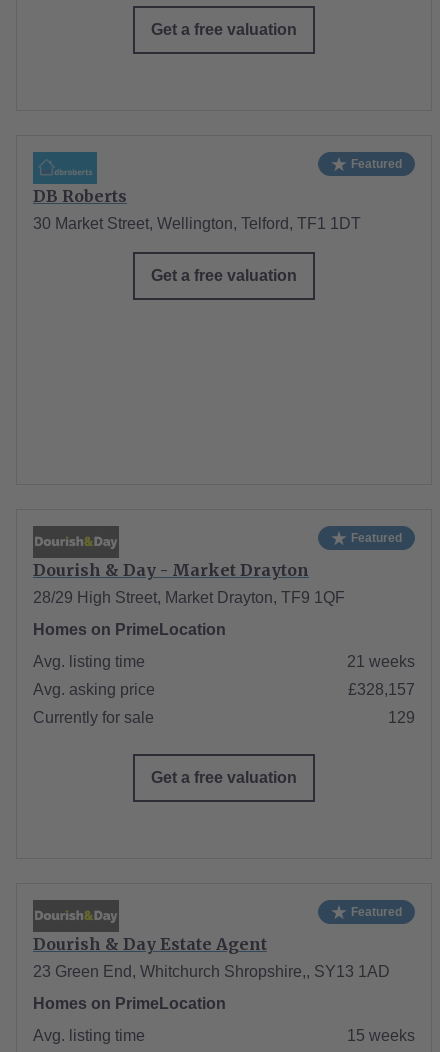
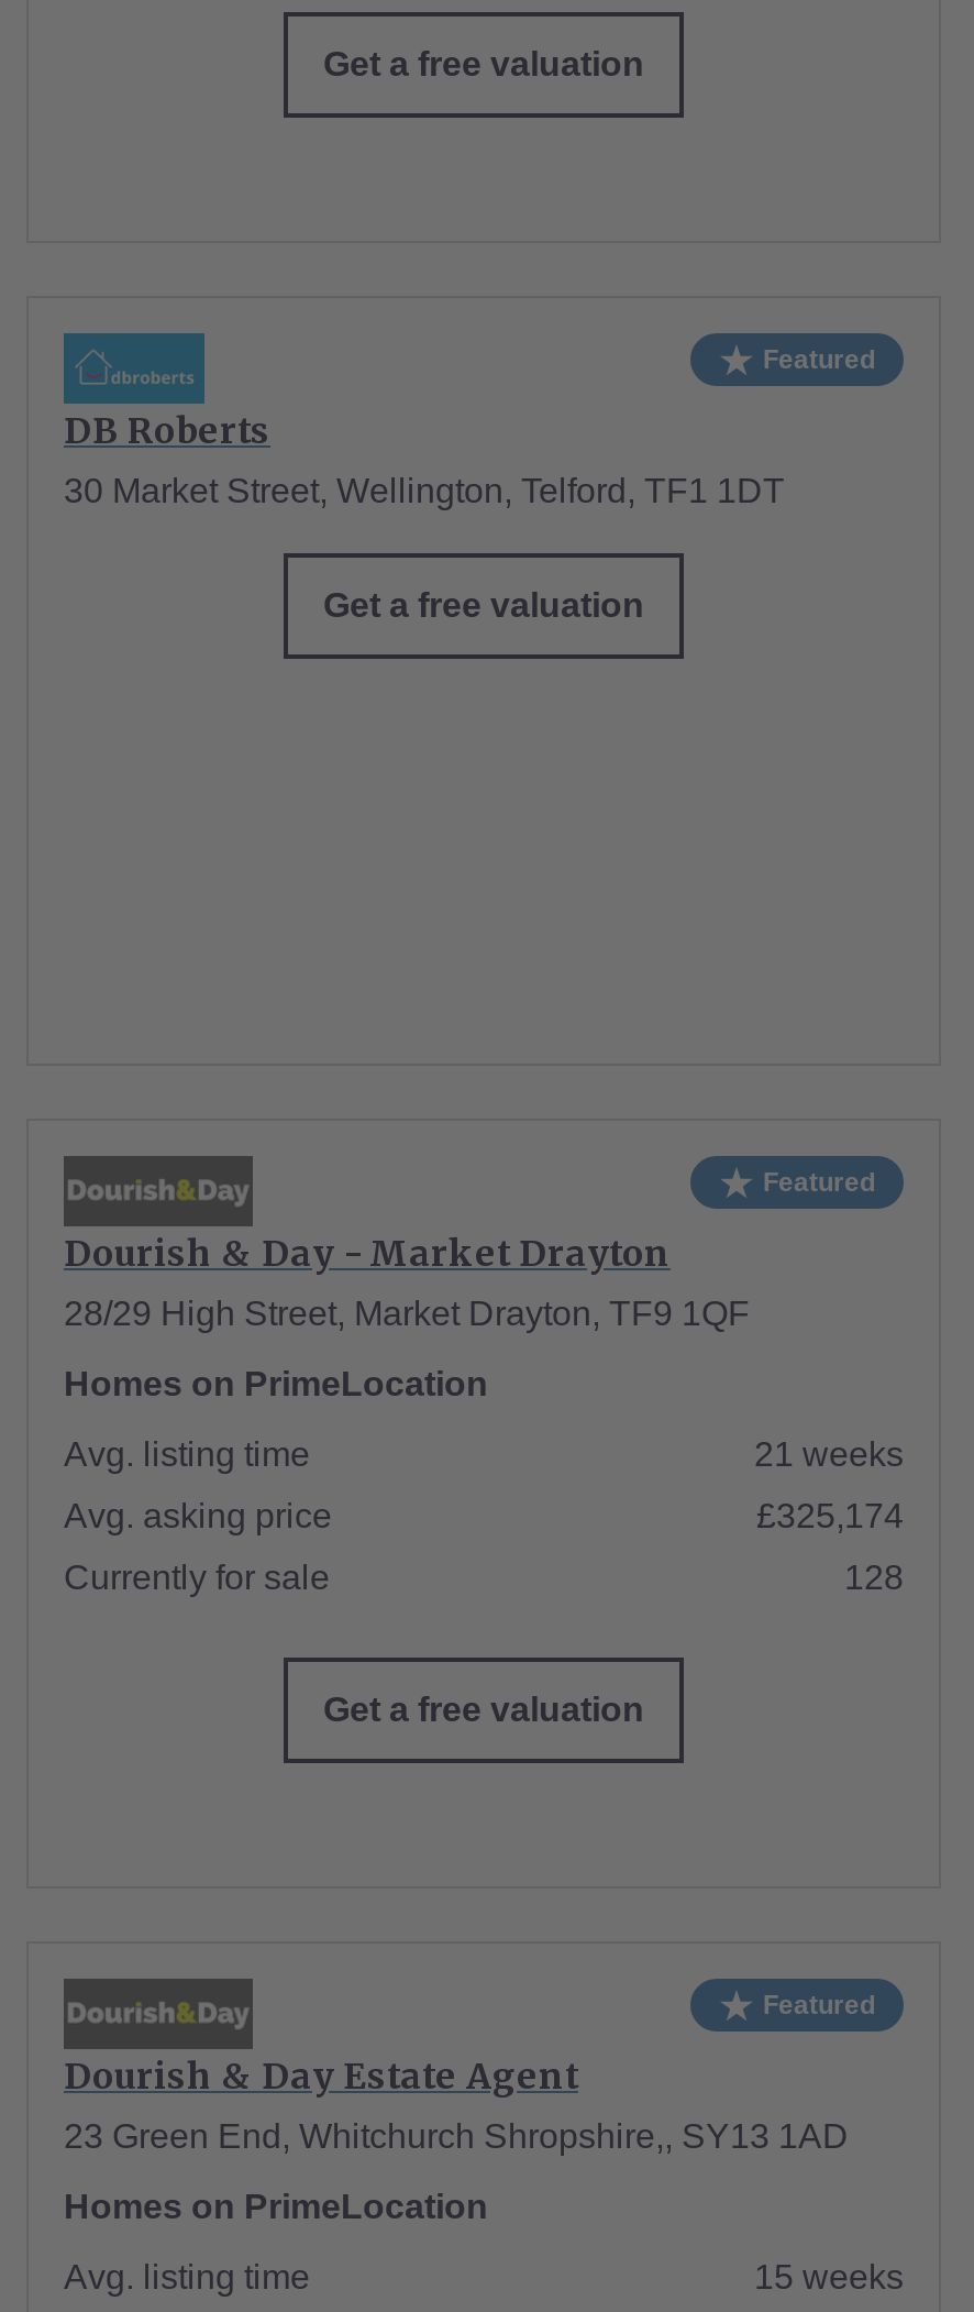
[348,681,415,698] £328,157 -> [756,1497,904,1534] £325,174
[388,709,415,726] 129 -> [844,1559,904,1596] 128

